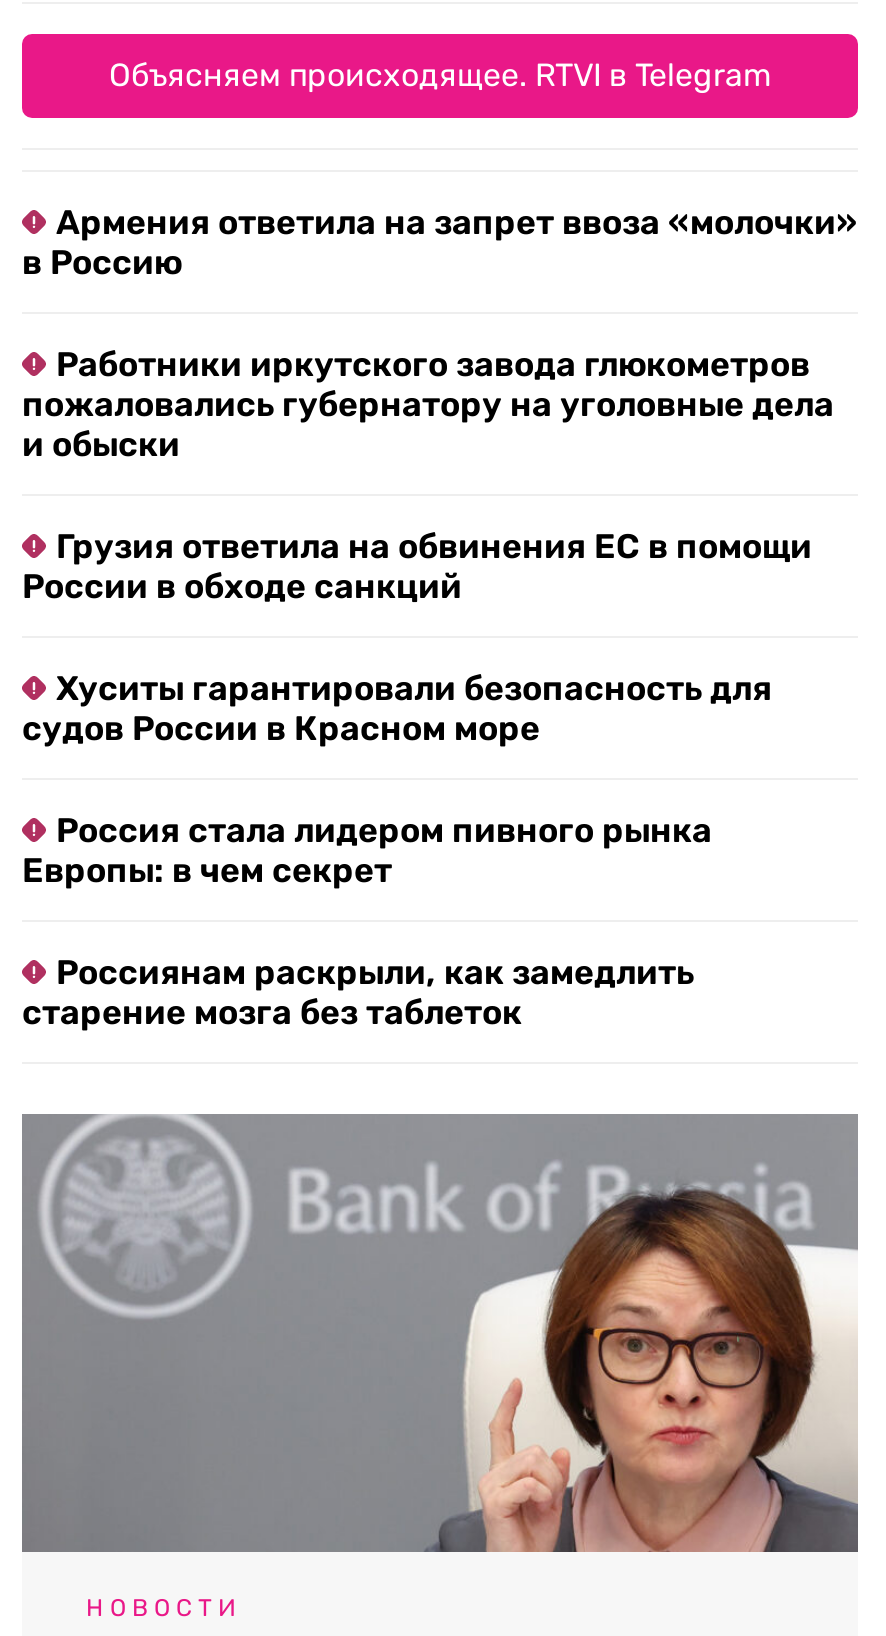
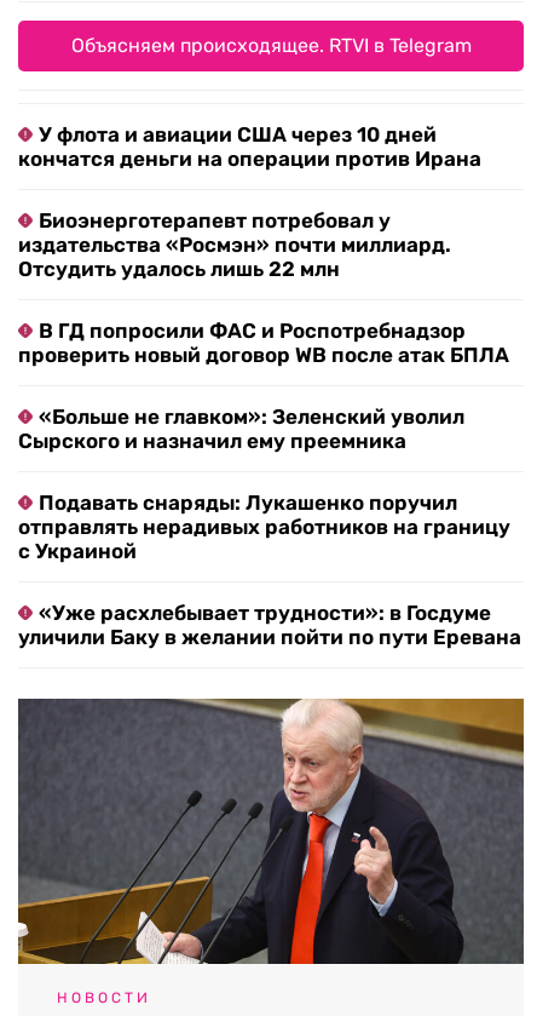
[22,202,858,282] Армения ответила на запрет ввоза «молочки» | в Россию -> [18,122,481,171] У флота и авиации США через 10 дней | кончатся деньги на операции против Ирана
[22,344,834,464] Работники иркутского завода глюкометров | пожаловались губернатору на уголовные дела | и обыски -> [18,208,451,281] Биоэнерготерапевт потребовал у | издательства «Росмэн» почти миллиард. | Отсудить удалось лишь 22 млн
[22,526,812,606] Грузия ответила на обвинения ЕС в помощи | России в обходе санкций -> [18,319,509,367] В ГД попросили ФАС и Роспотребнадзор | проверить новый договор WB после атак БПЛА
[22,668,772,748] Хуситы гарантировали безопасность для | судов России в Красном море -> [18,405,464,453] «Больше не главком»: Зеленский уволил | Сырского и назначил ему преемника
[22,810,712,890] Россия стала лидером пивного рынка | Европы: в чем секрет -> [18,491,510,563] Подавать снаряды: Лукашенко поручил | отправлять нерадивых работников на границу | с Украиной
[22,952,694,1032] Россиянам раскрыли, как замедлить | старение мозга без таблеток -> [18,601,521,649] «Уже расхлебывает трудности»: в Госдуме | уличили Баку в желании пойти по пути Еревана
[22,1112,858,1554] [image] -> [17,698,525,965] [image]

